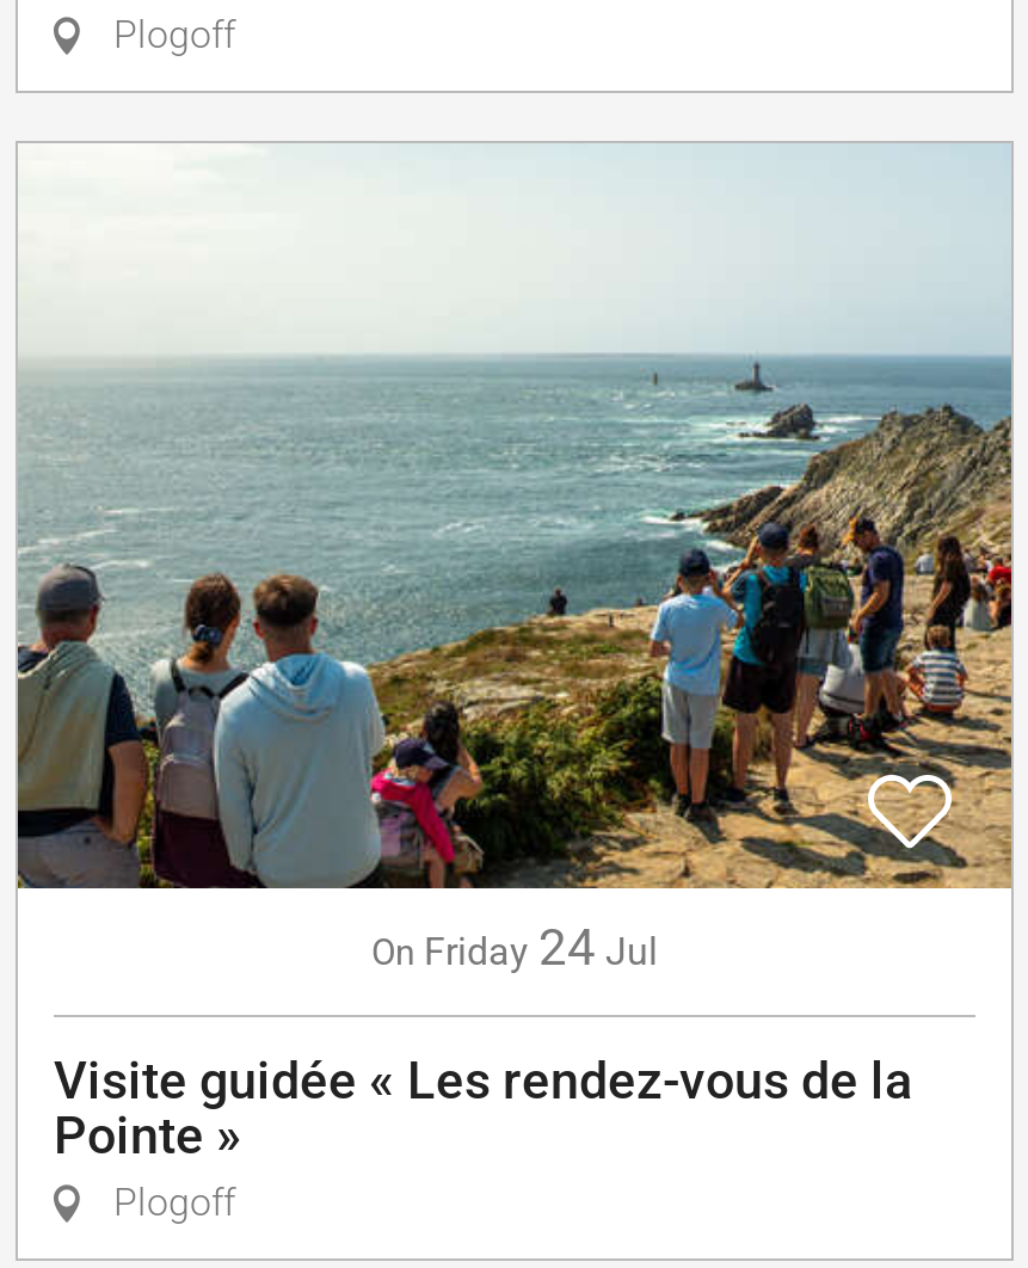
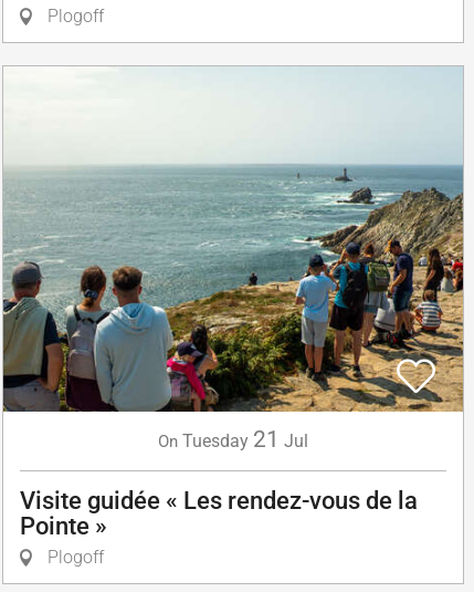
[371,919,658,977] On Friday 24 Jul -> [158,426,308,453] On Tuesday 21 Jul

